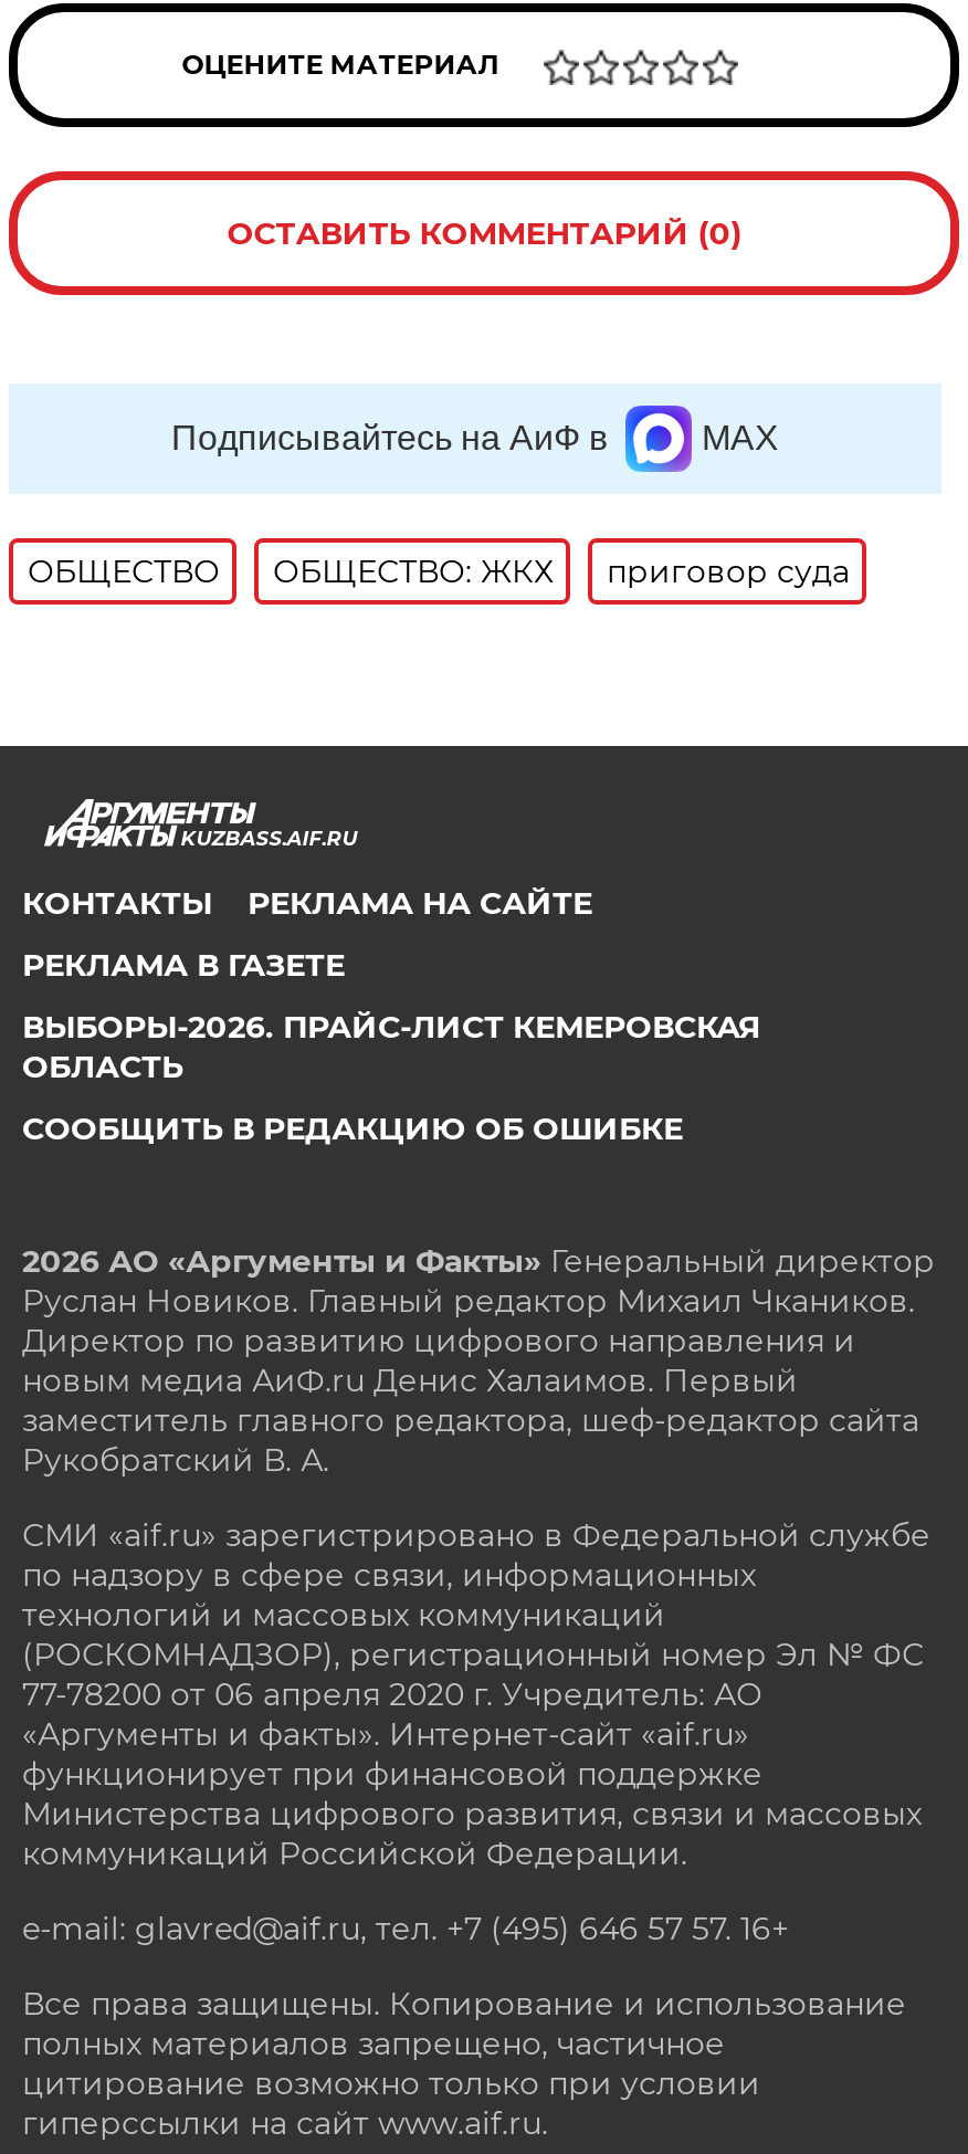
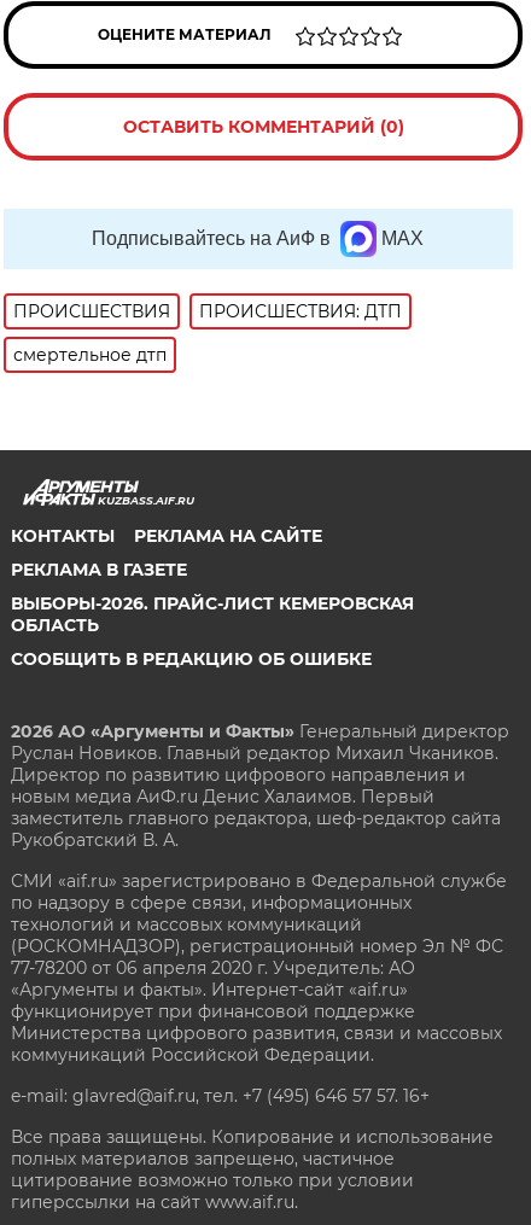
[27,551,850,591] ОБЩЕСТВО | ОБЩЕСТВО: ЖКХ | приговор суда -> [14,301,402,366] ПРОИСШЕСТВИЯ | ПРОИСШЕСТВИЯ: ДТП | смертельное дтп

